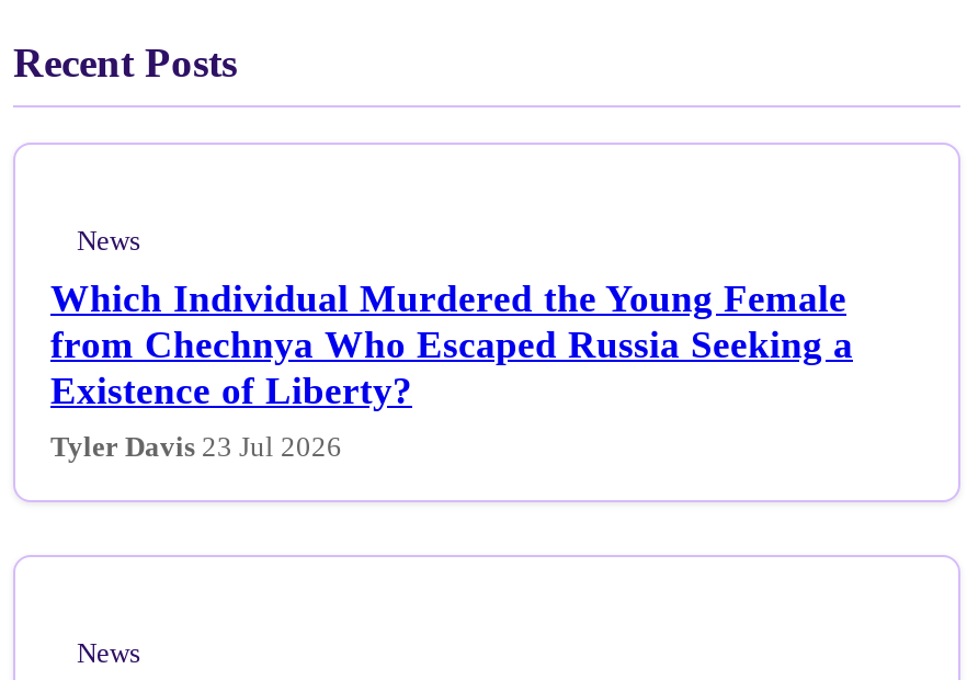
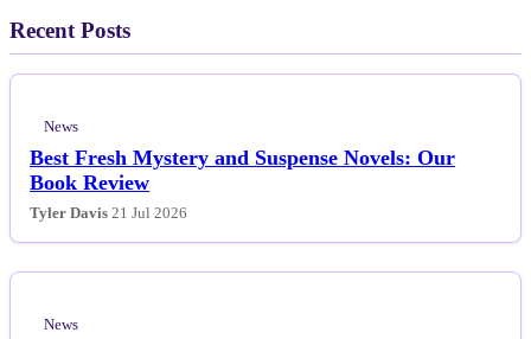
[50,277,853,463] Which Individual Murdered the Young Female | from Chechnya Who Escaped Russia Seeking a | Existence of Liberty? | Tyler Davis 23 Jul 2026 -> [30,146,455,222] Best Fresh Mystery and Suspense Novels: Our | Book Review | Tyler Davis 21 Jul 2026

